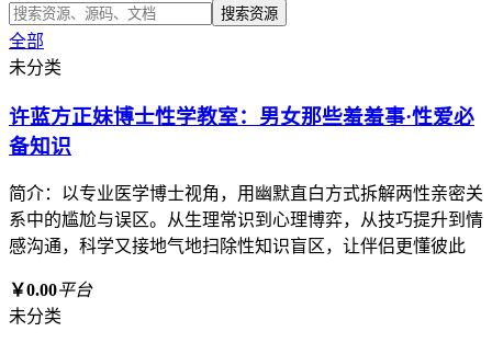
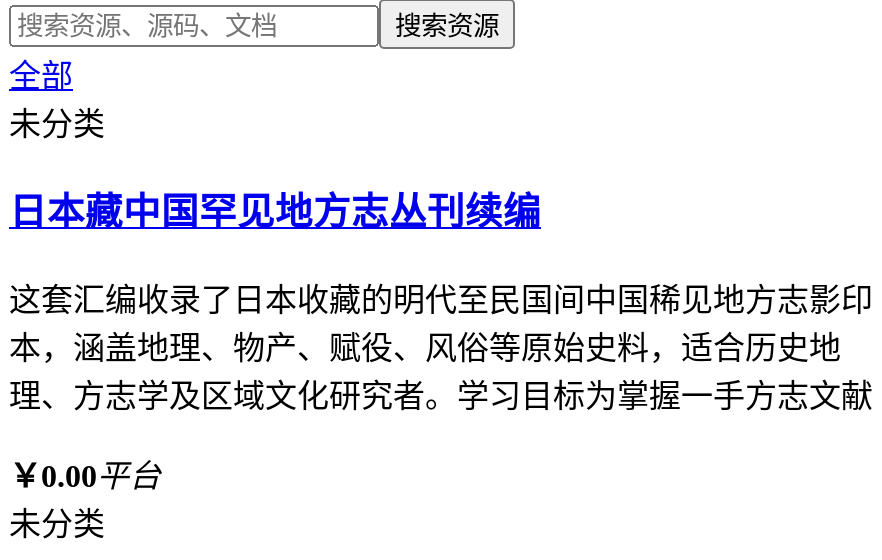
[9,105,474,157] 许蓝方正妹博士性学教室：男女那些羞羞事·性爱必 | 备知识 -> [9,191,541,233] 日本藏中国罕见地方志丛刊续编
[9,184,483,256] 简介：以专业医学博士视角，用幽默直白方式拆解两性亲密关 | 系中的尴尬与误区。从生理常识到心理博弈，从技巧提升到情 | 感沟通，科学又接地气地扫除性知识盲区，让伴侣更懂彼此 -> [9,283,873,413] 这套汇编收录了日本收藏的明代至民国间中国稀见地方志影印 | 本，涵盖地理、物产、赋役、风俗等原始史料，适合历史地 | 理、方志学及区域文化研究者。学习目标为掌握一手方志文献

